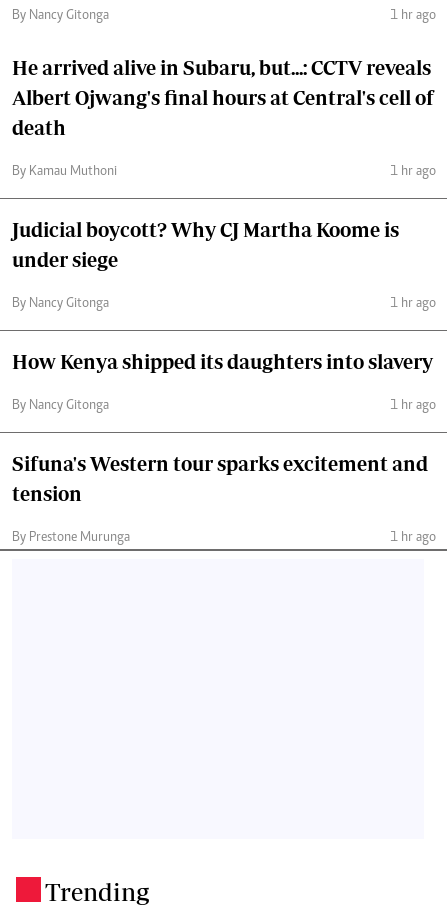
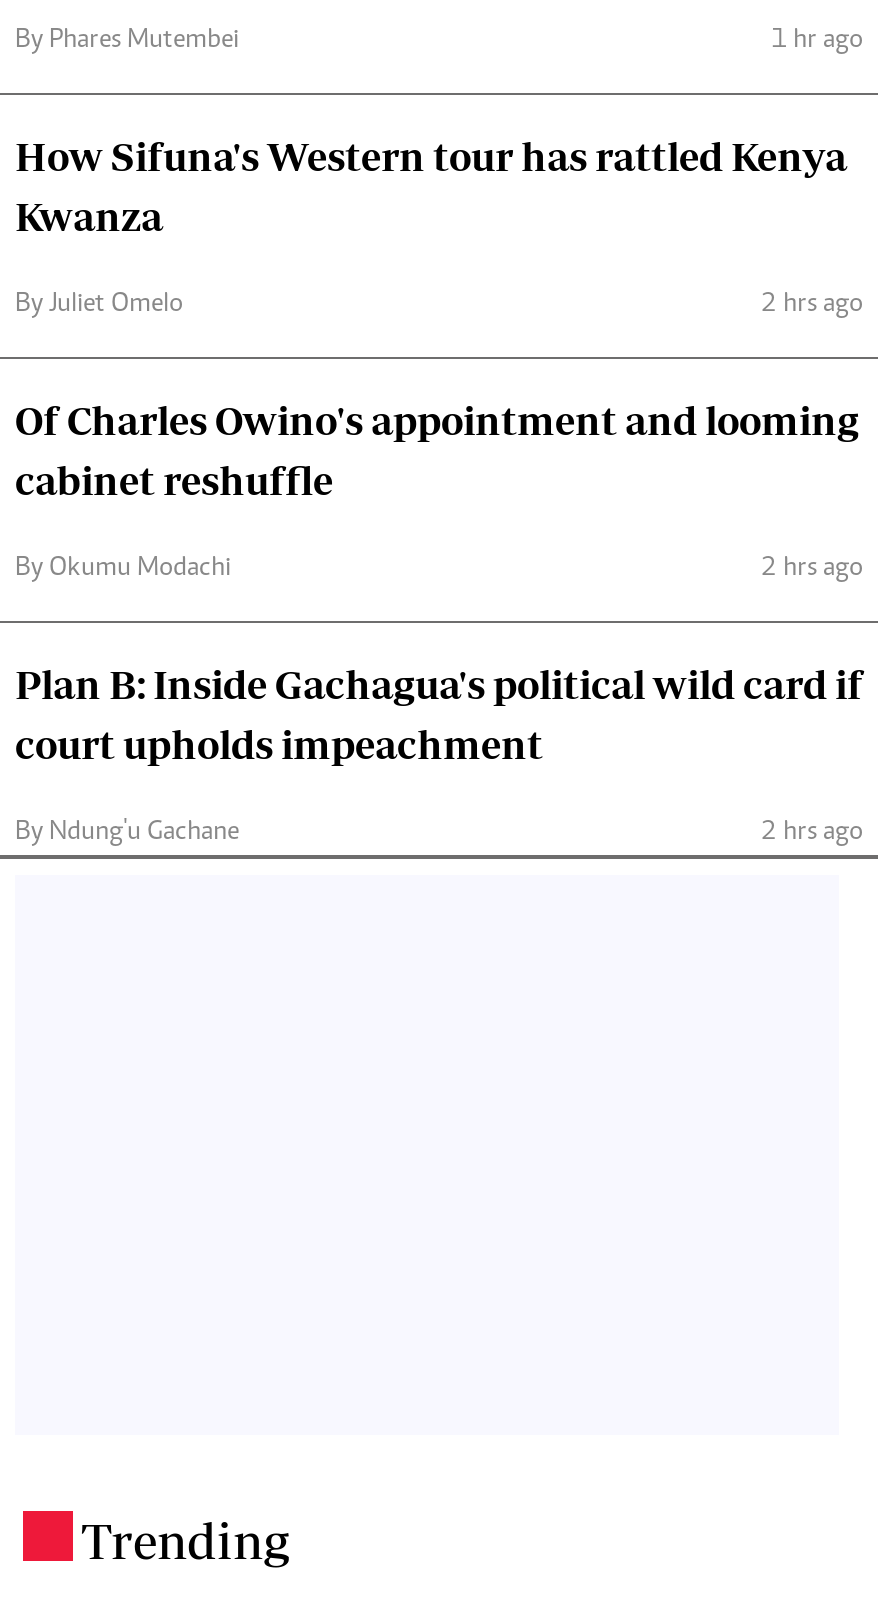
[12,9,109,23] By Nancy Gitonga -> [15,26,239,54] By Phares Mutembei
[12,56,436,545] He arrived alive in Subaru, but...: CCTV reveals | Albert Ojwang's final hours at Central's cell of | death | By Kamau Muthoni | 1 hr ago | Judicial boycott? Why CJ Martha Koome is | under siege | By Nancy Gitonga | 1 hr ago | How Kenya shipped its daughters into slavery | By Nancy Gitonga | 1 hr ago | Sifuna's Western tour sparks excitement and | tension | By Prestone Murunga | 1 hr ago -> [15,132,863,846] How Sifuna's Western tour has rattled Kenya | Kwanza | By Juliet Omelo | 2 hrs ago | Of Charles Owino's appointment and looming | cabinet reshuffle | By Okumu Modachi | 2 hrs ago | Plan B: Inside Gachagua's political wild card if | court upholds impeachment | By Ndung'u Gachane | 2 hrs ago

